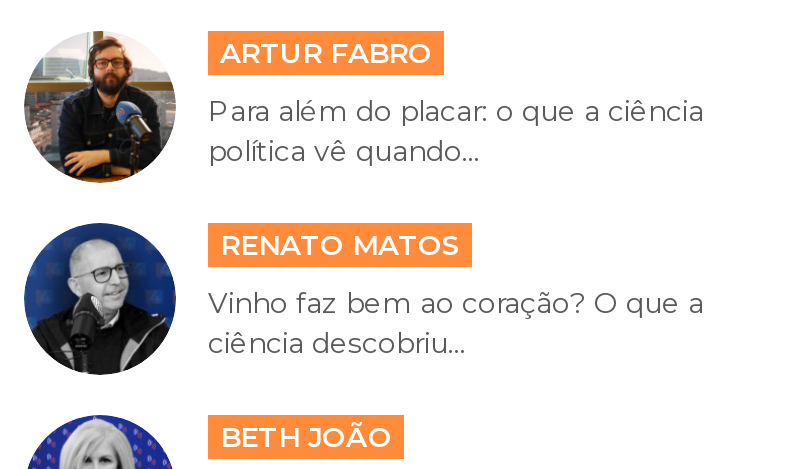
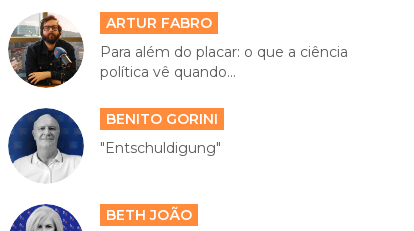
[32,235,704,377] [image] | Vinho faz bem ao coração? O que a | ciência descobriu... -> [13,113,221,184] [image] | "Entschuldigung"
[220,227,460,263] RENATO MATOS -> [106,110,218,128] BENITO GORINI

